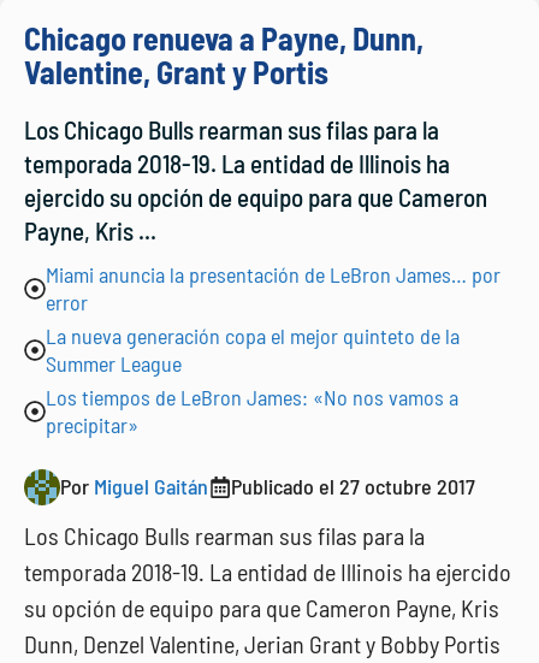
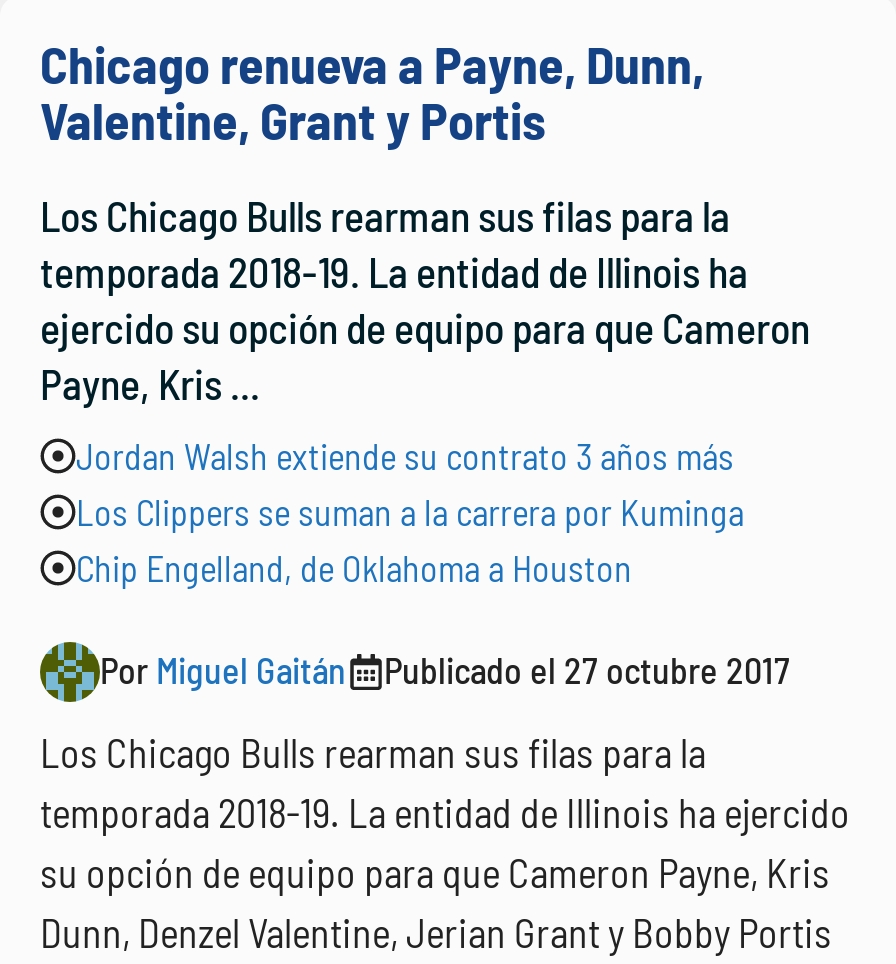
[46,261,500,437] Miami anuncia la presentación de LeBron James… por | error | La nueva generación copa el mejor quinteto de la | Summer League | Los tiempos de LeBron James: «No nos vamos a | precipitar» -> [76,433,744,589] Jordan Walsh extiende su contrato 3 años más | Los Clippers se suman a la carrera por Kuminga | Chip Engelland, de Oklahoma a Houston

